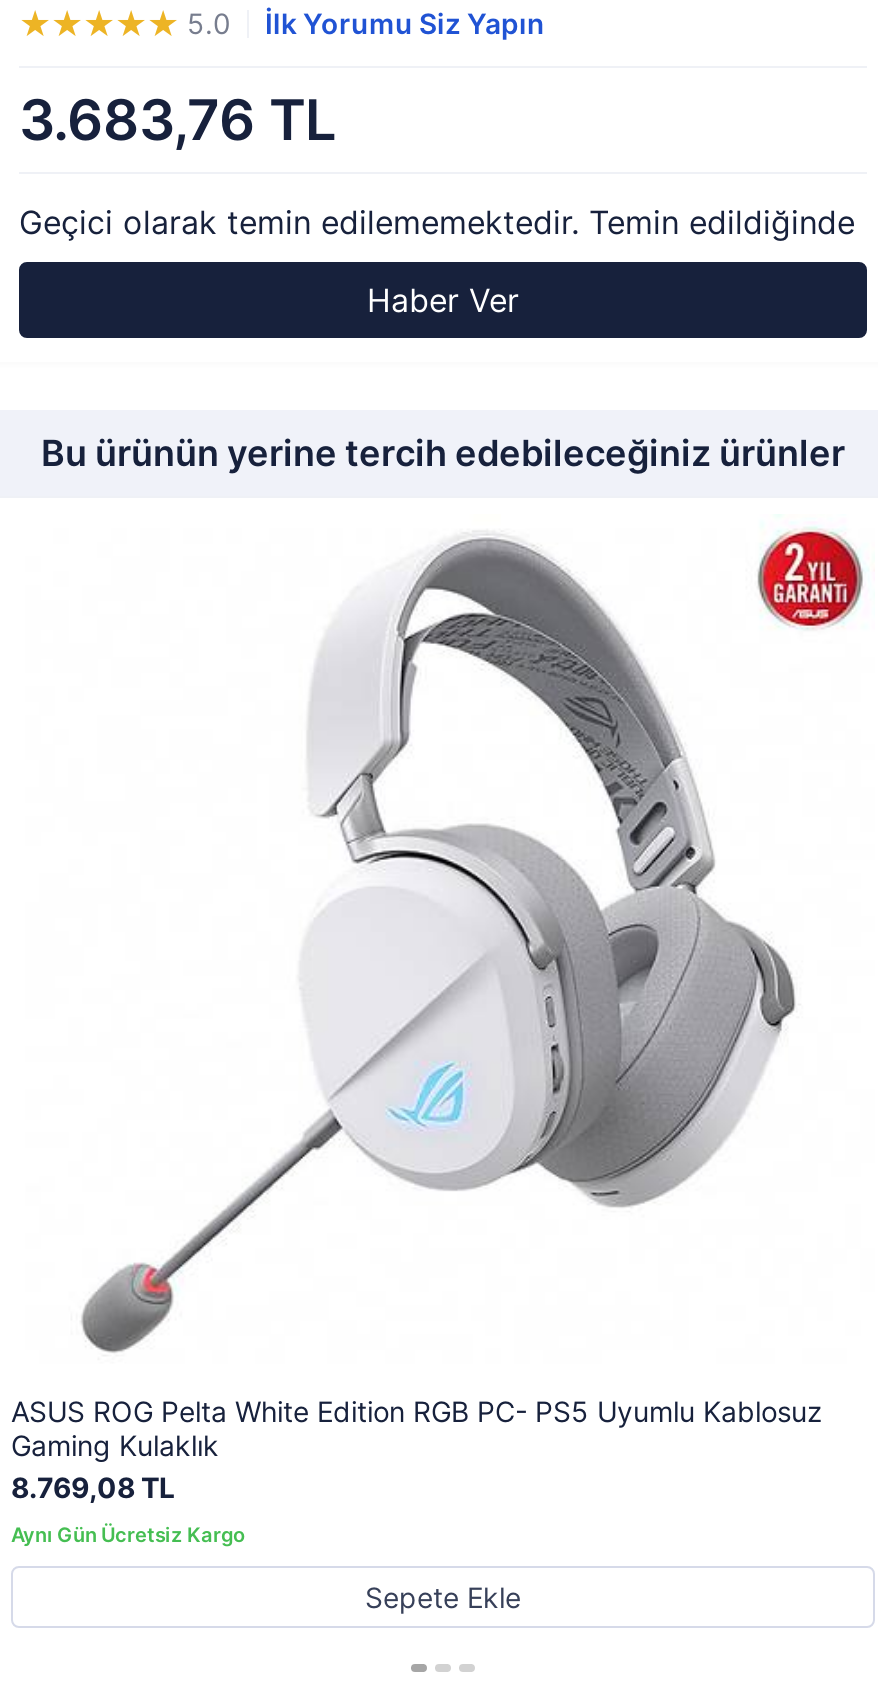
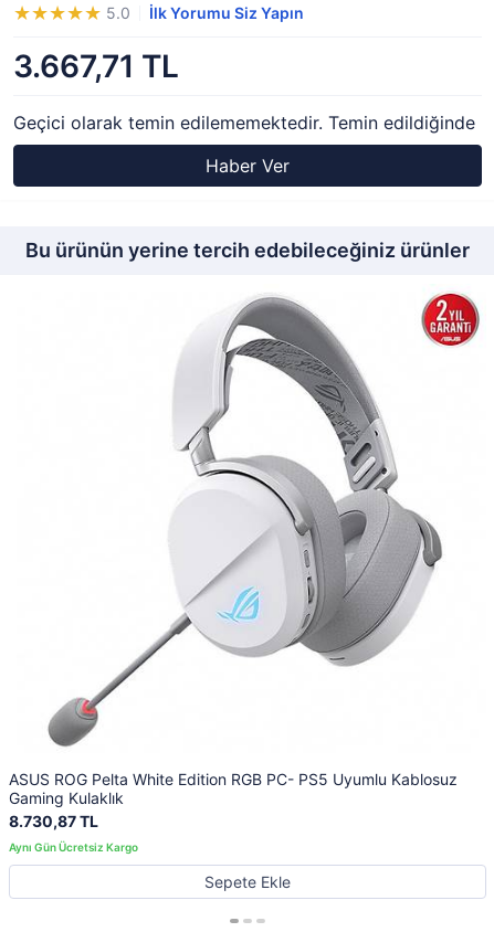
[19,86,337,154] 3.683,76 TL -> [13,47,179,85] 3.667,71 TL
[11,1470,175,1504] 8.769,08 TL -> [9,812,98,830] 8.730,87 TL

